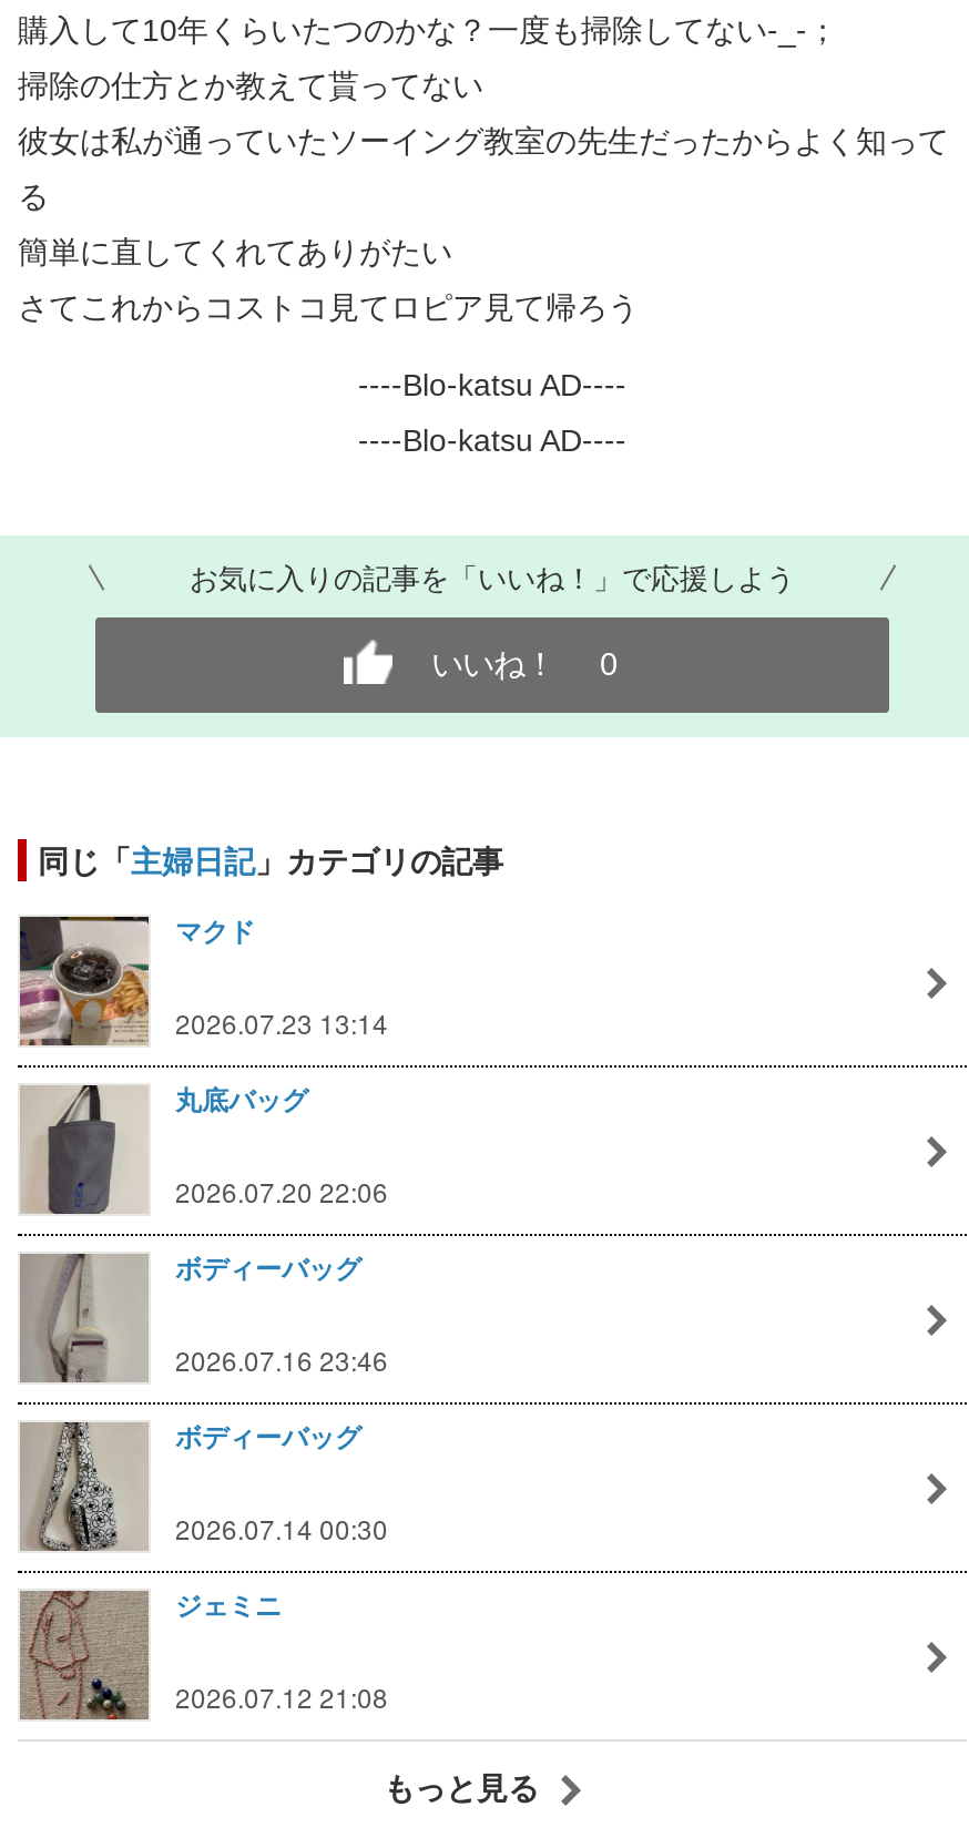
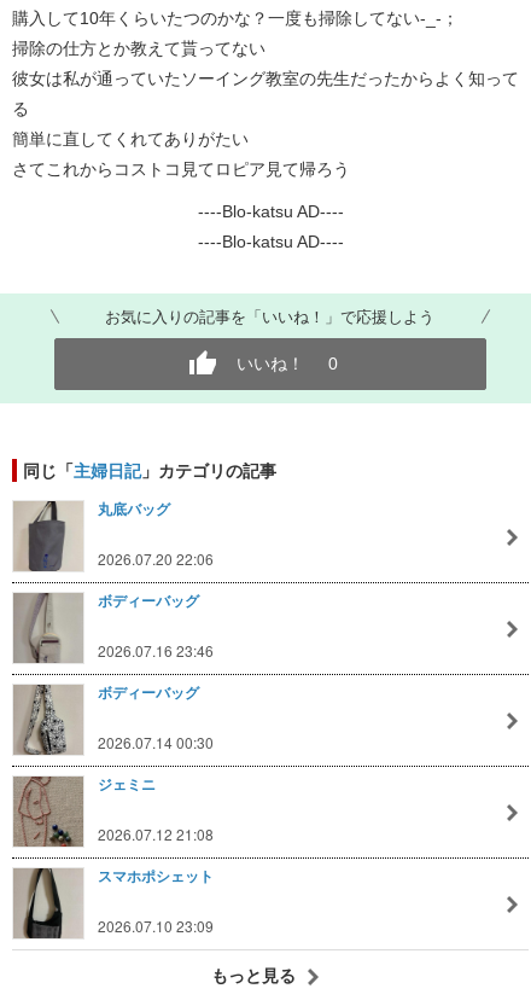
[18,912,388,1045] [image] | マクド | 2026.07.23 13:14 -> none
moved [27,1072,388,1715] -> [17,494,214,844]: [image] | 丸底バッグ | 2026.07.20 22:06 | ... | ジェミニ | 2026.07.12 21:08
none -> [13,866,214,940] [image] | スマホポシェット | 2026.07.10 23:09

